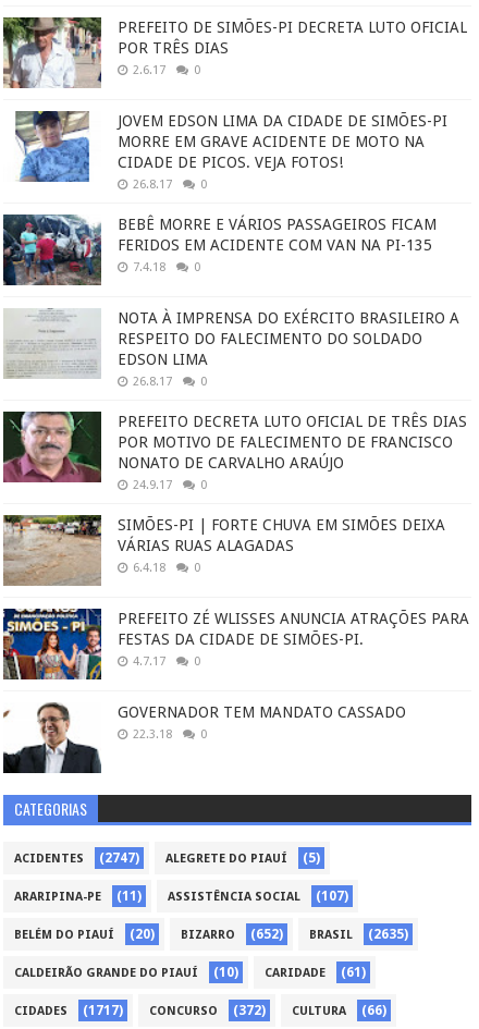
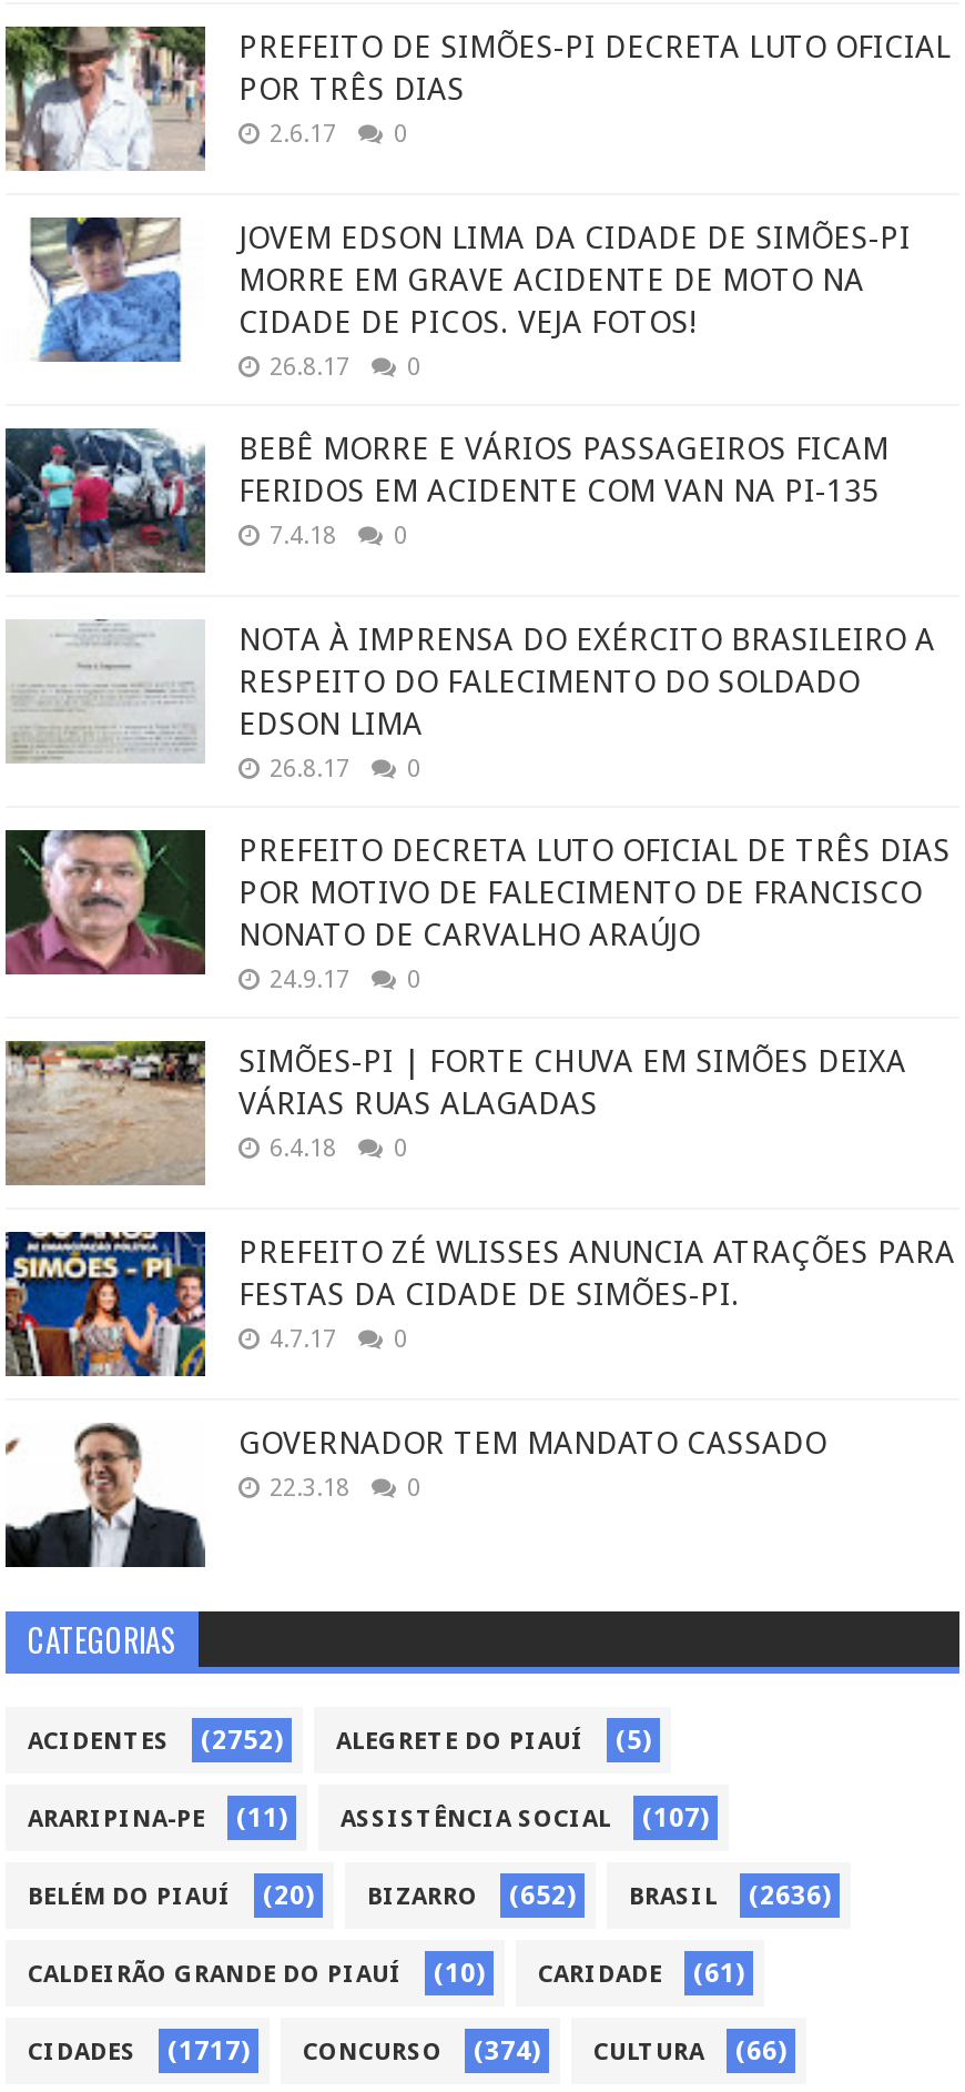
[14,851,320,866] ACIDENTES (2747) ALEGRETE DO PIAUÍ (5) -> [28,1726,651,1757] ACIDENTES (2752) ALEGRETE DO PIAUÍ (5)
[14,927,408,942] BELÉM DO PIAUÍ (20) BIZARRO (652) BRASIL (2635) -> [28,1881,831,1912] BELÉM DO PIAUÍ (20) BIZARRO (652) BRASIL (2636)
[14,1003,386,1019] CIDADES (1717) CONCURSO (372) CULTURA (66) -> [28,2036,786,2067] CIDADES (1717) CONCURSO (374) CULTURA (66)

